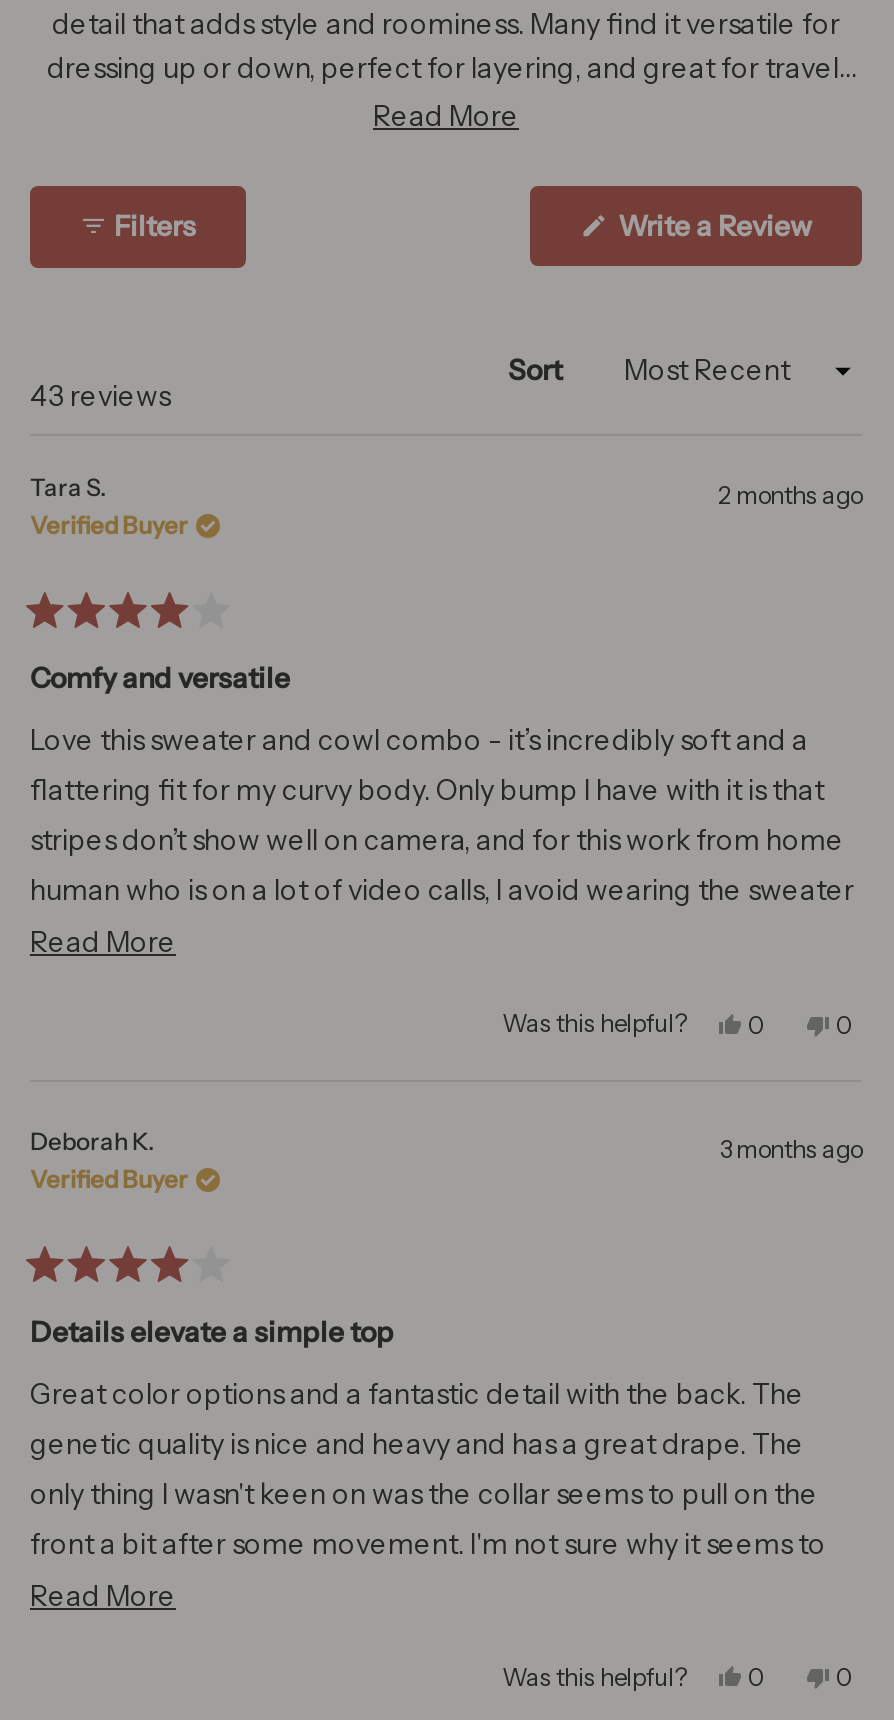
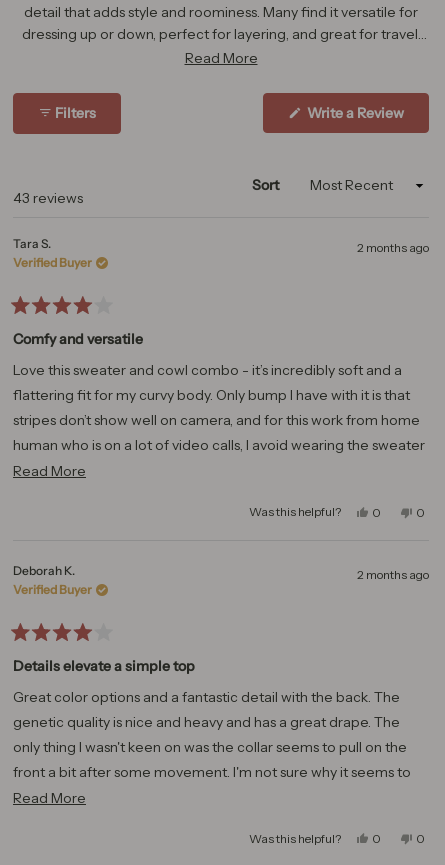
[720,1133,862,1163] 3 months ago -> [357,567,429,582] 2 months ago

